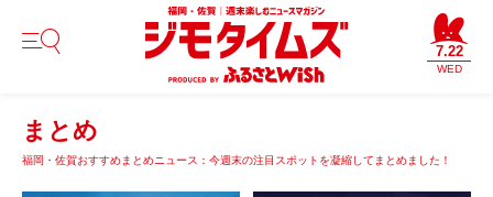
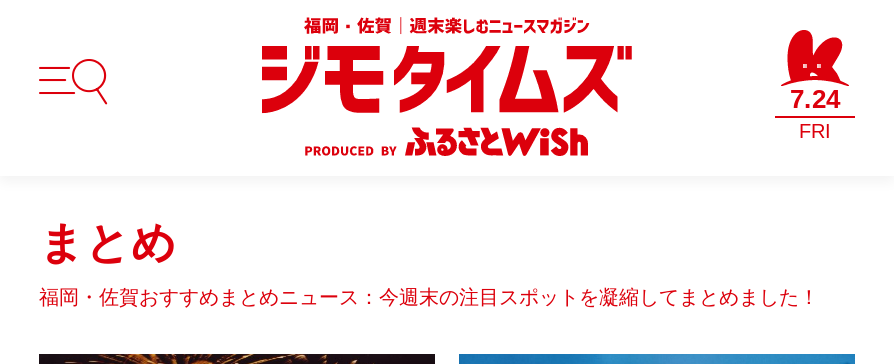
[435,43,463,75] 7.22 | WED -> [790,84,840,142] 7.24 | FRI

